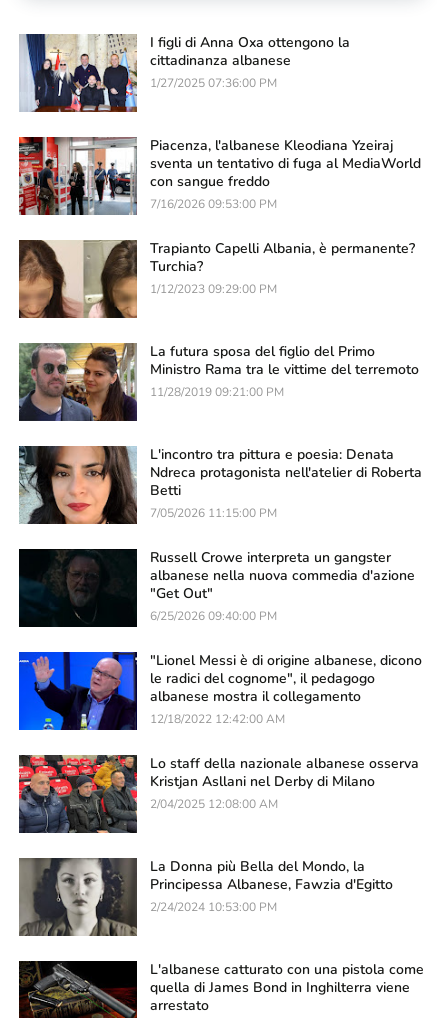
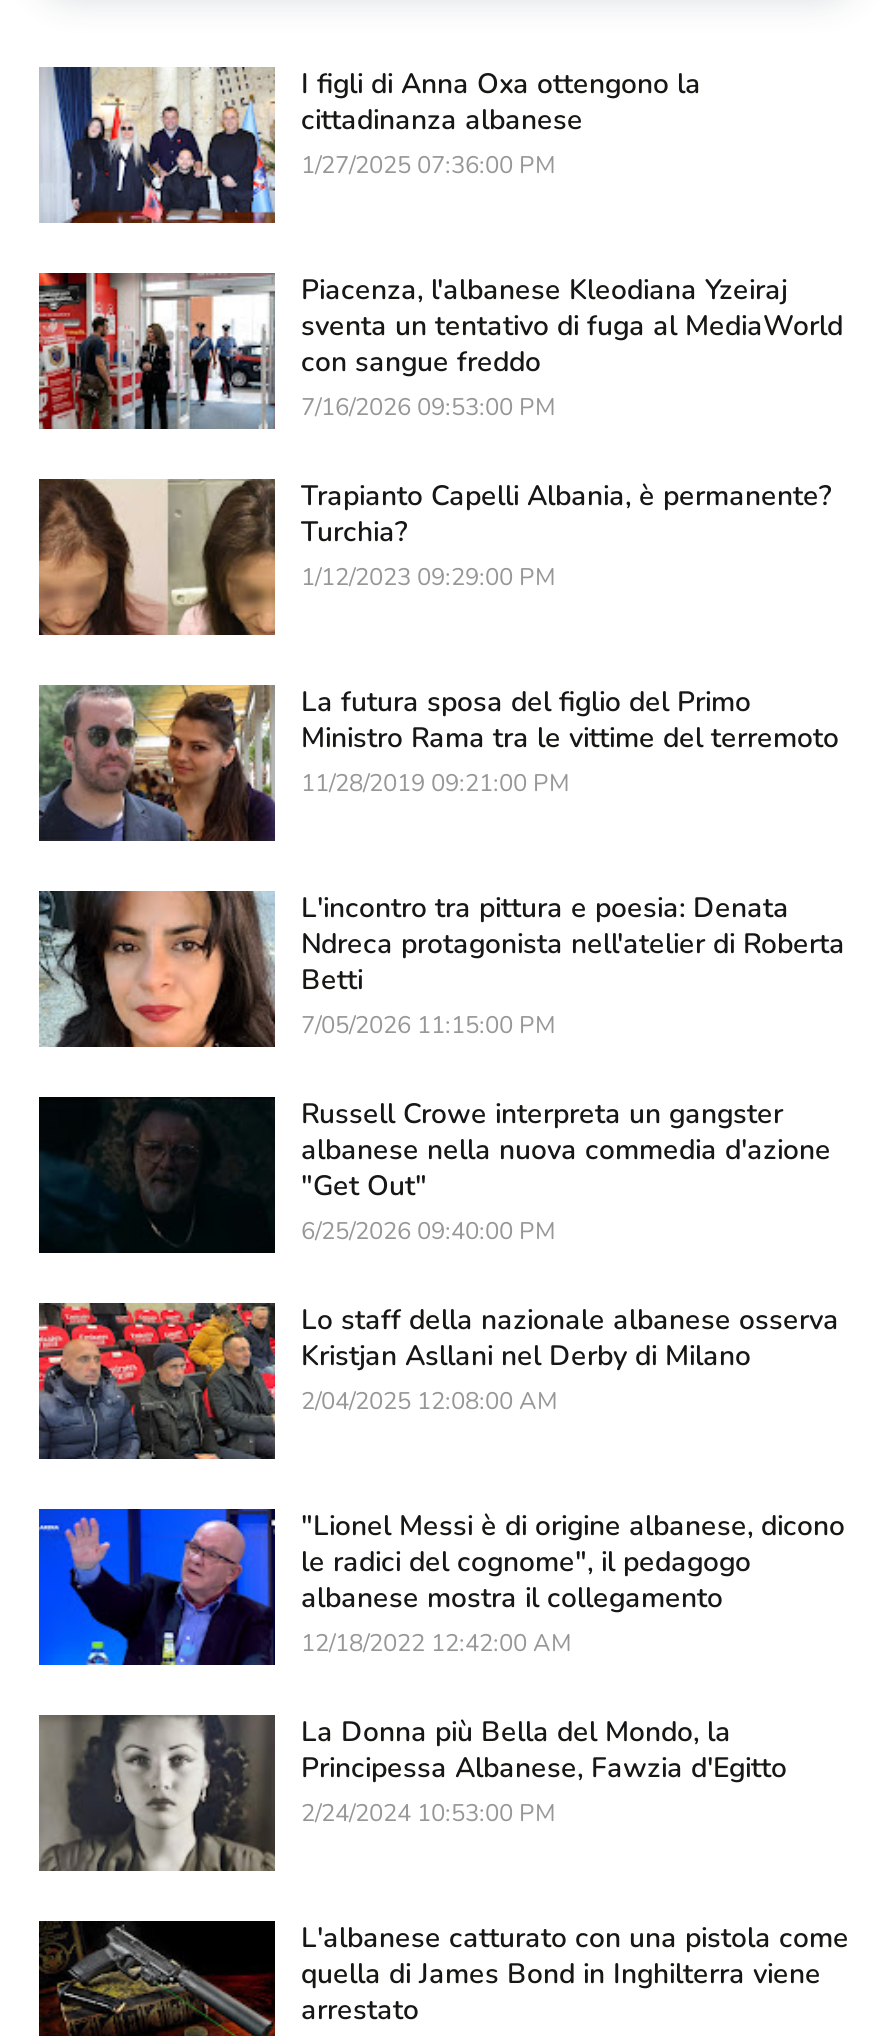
moved [18,650,422,731] -> [37,1506,845,1668]: [image] | "Lionel Messi è di origine albanese, dicono | le radici del cognome", il pedagogo | albanese mostra il collegamento | 12/18/2022 12:42:00 AM
moved [18,754,419,834] -> [37,1301,839,1460]: [image] | Lo staff della nazionale albanese osserva | Kristjan Asllani nel Derby di Milano | 2/04/2025 12:08:00 AM

